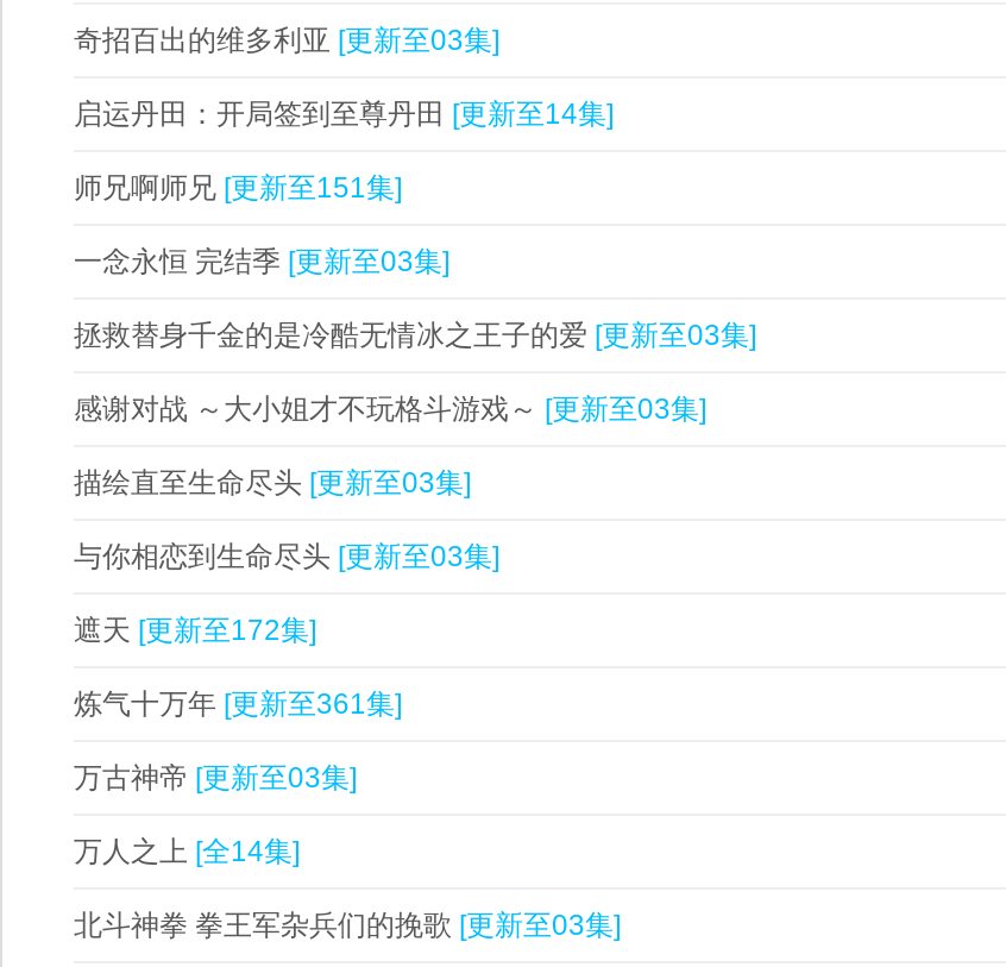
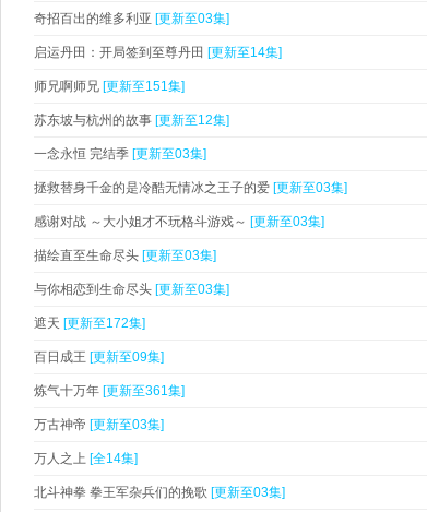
none -> [34,113,229,128] 苏东坡与杭州的故事[更新至12集]
none -> [34,350,164,365] 百日成王[更新至09集]

